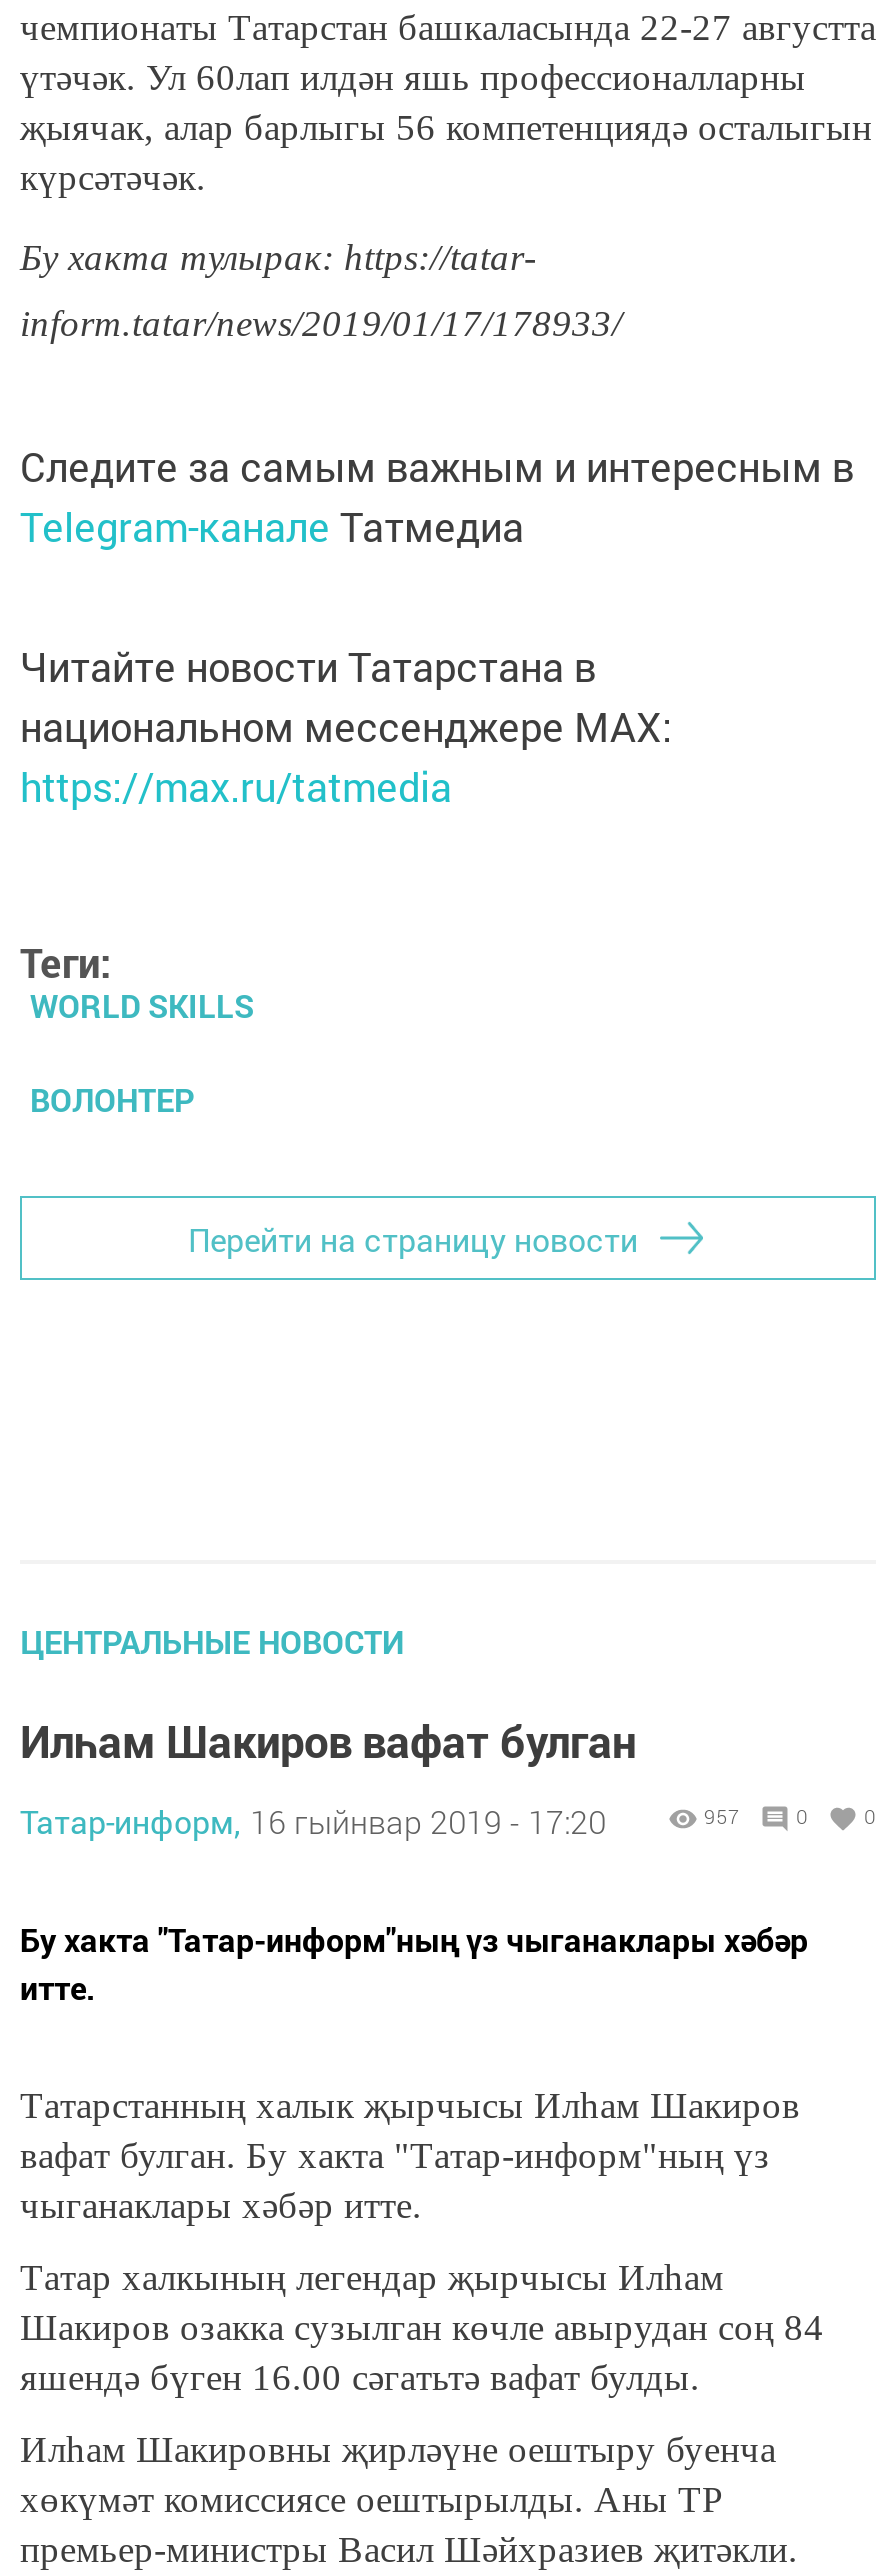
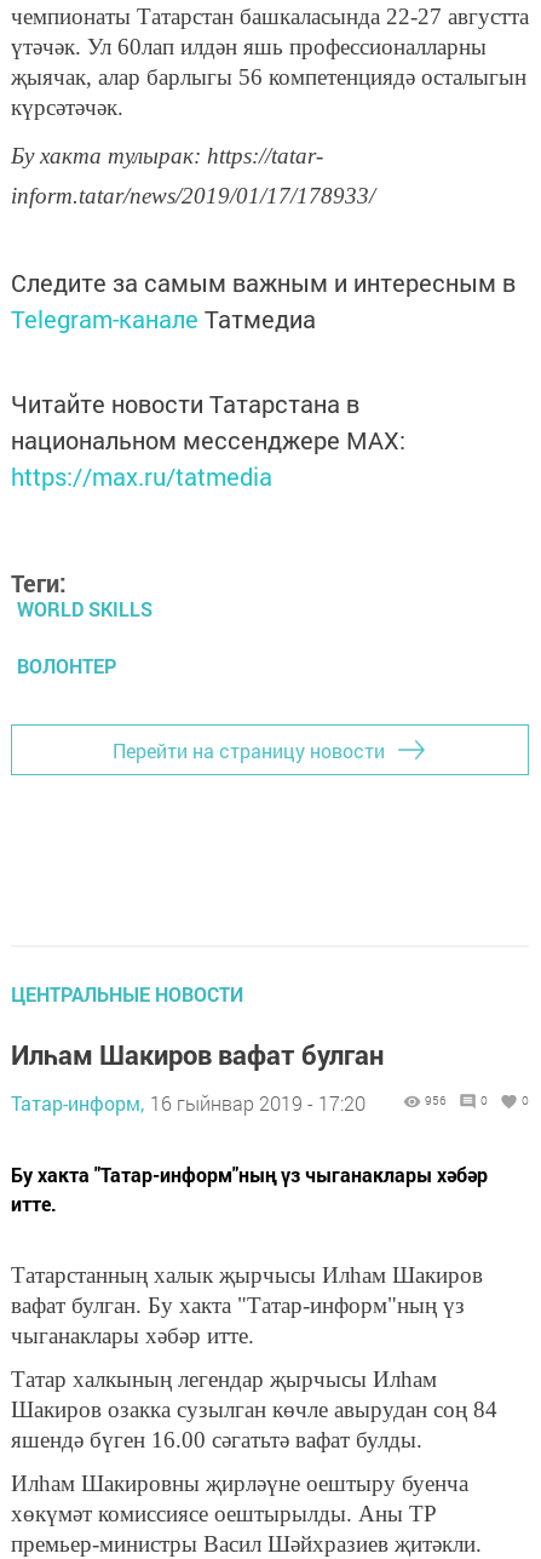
[704,1804,740,1830] 957 -> [425,1093,447,1109] 956

